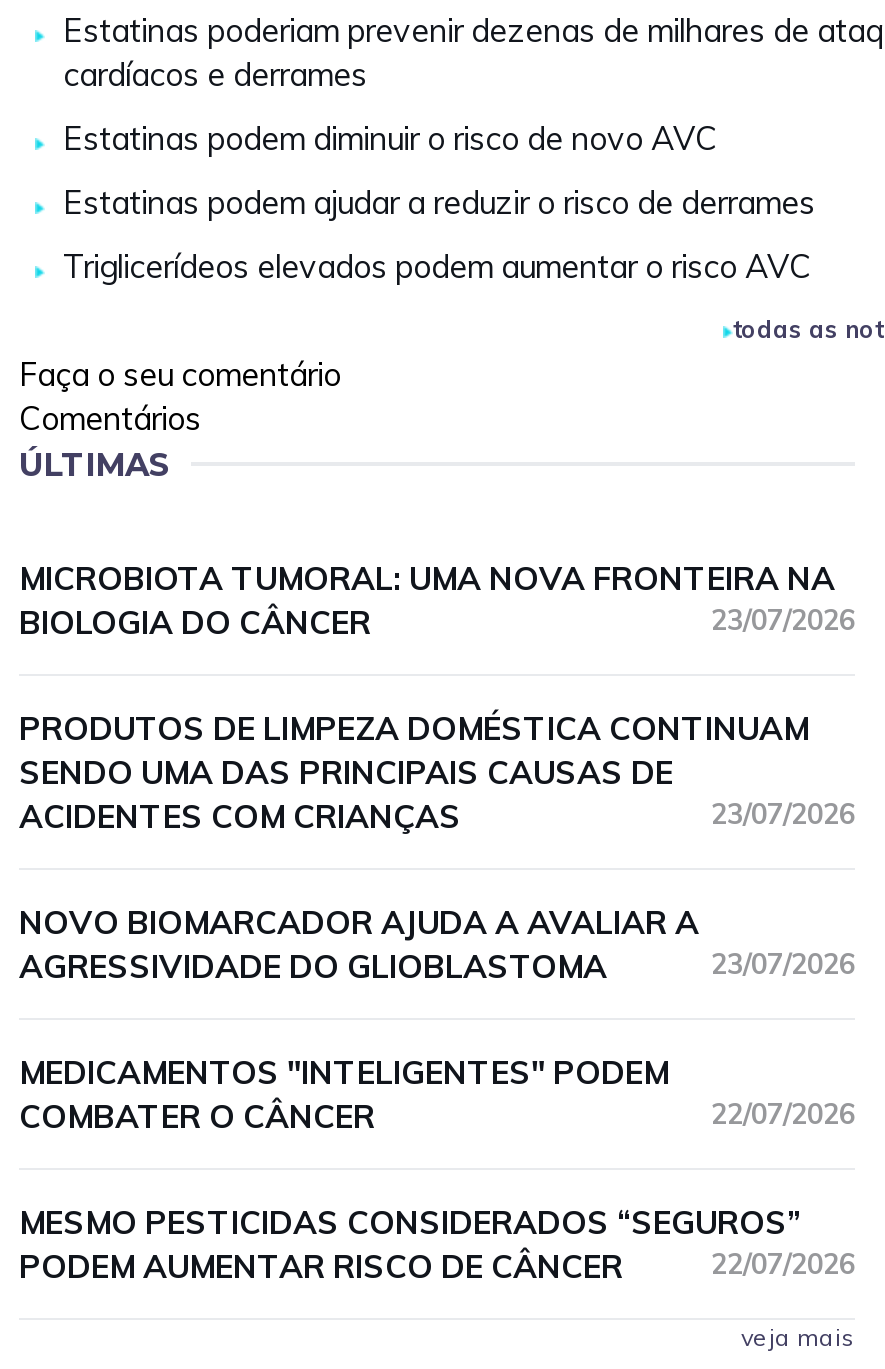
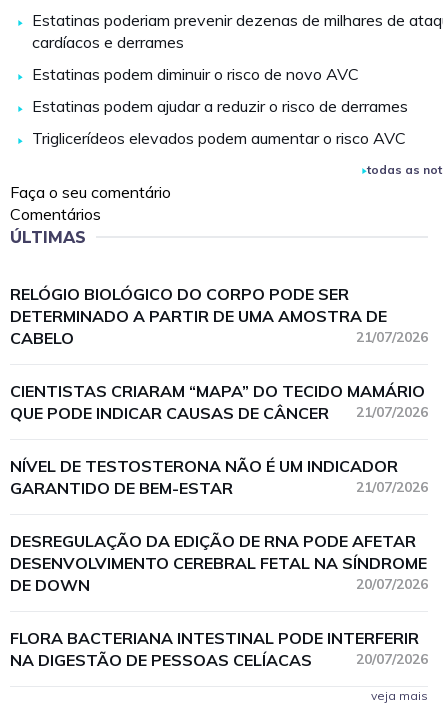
[19,558,855,642] MICROBIOTA TUMORAL: UMA NOVA FRONTEIRA NA | BIOLOGIA DO CÂNCER | 23/07/2026 -> [10,284,428,348] RELÓGIO BIOLÓGICO DO CORPO PODE SER | DETERMINADO A PARTIR DE UMA AMOSTRA DE | CABELO | 21/07/2026
[19,708,855,836] PRODUTOS DE LIMPEZA DOMÉSTICA CONTINUAM | SENDO UMA DAS PRINCIPAIS CAUSAS DE | ACIDENTES COM CRIANÇAS | 23/07/2026 -> [10,381,428,423] CIENTISTAS CRIARAM “MAPA” DO TECIDO MAMÁRIO | QUE PODE INDICAR CAUSAS DE CÂNCER | 21/07/2026
[19,902,855,986] NOVO BIOMARCADOR AJUDA A AVALIAR A | AGRESSIVIDADE DO GLIOBLASTOMA | 23/07/2026 -> [10,456,428,498] NÍVEL DE TESTOSTERONA NÃO É UM INDICADOR | GARANTIDO DE BEM-ESTAR | 21/07/2026
[19,1052,855,1136] MEDICAMENTOS "INTELIGENTES" PODEM | COMBATER O CÂNCER | 22/07/2026 -> [10,531,428,595] DESREGULAÇÃO DA EDIÇÃO DE RNA PODE AFETAR | DESENVOLVIMENTO CEREBRAL FETAL NA SÍNDROME | DE DOWN | 20/07/2026
[19,1202,855,1286] MESMO PESTICIDAS CONSIDERADOS “SEGUROS” | PODEM AUMENTAR RISCO DE CÂNCER | 22/07/2026 -> [10,628,428,670] FLORA BACTERIANA INTESTINAL PODE INTERFERIR | NA DIGESTÃO DE PESSOAS CELÍACAS | 20/07/2026

